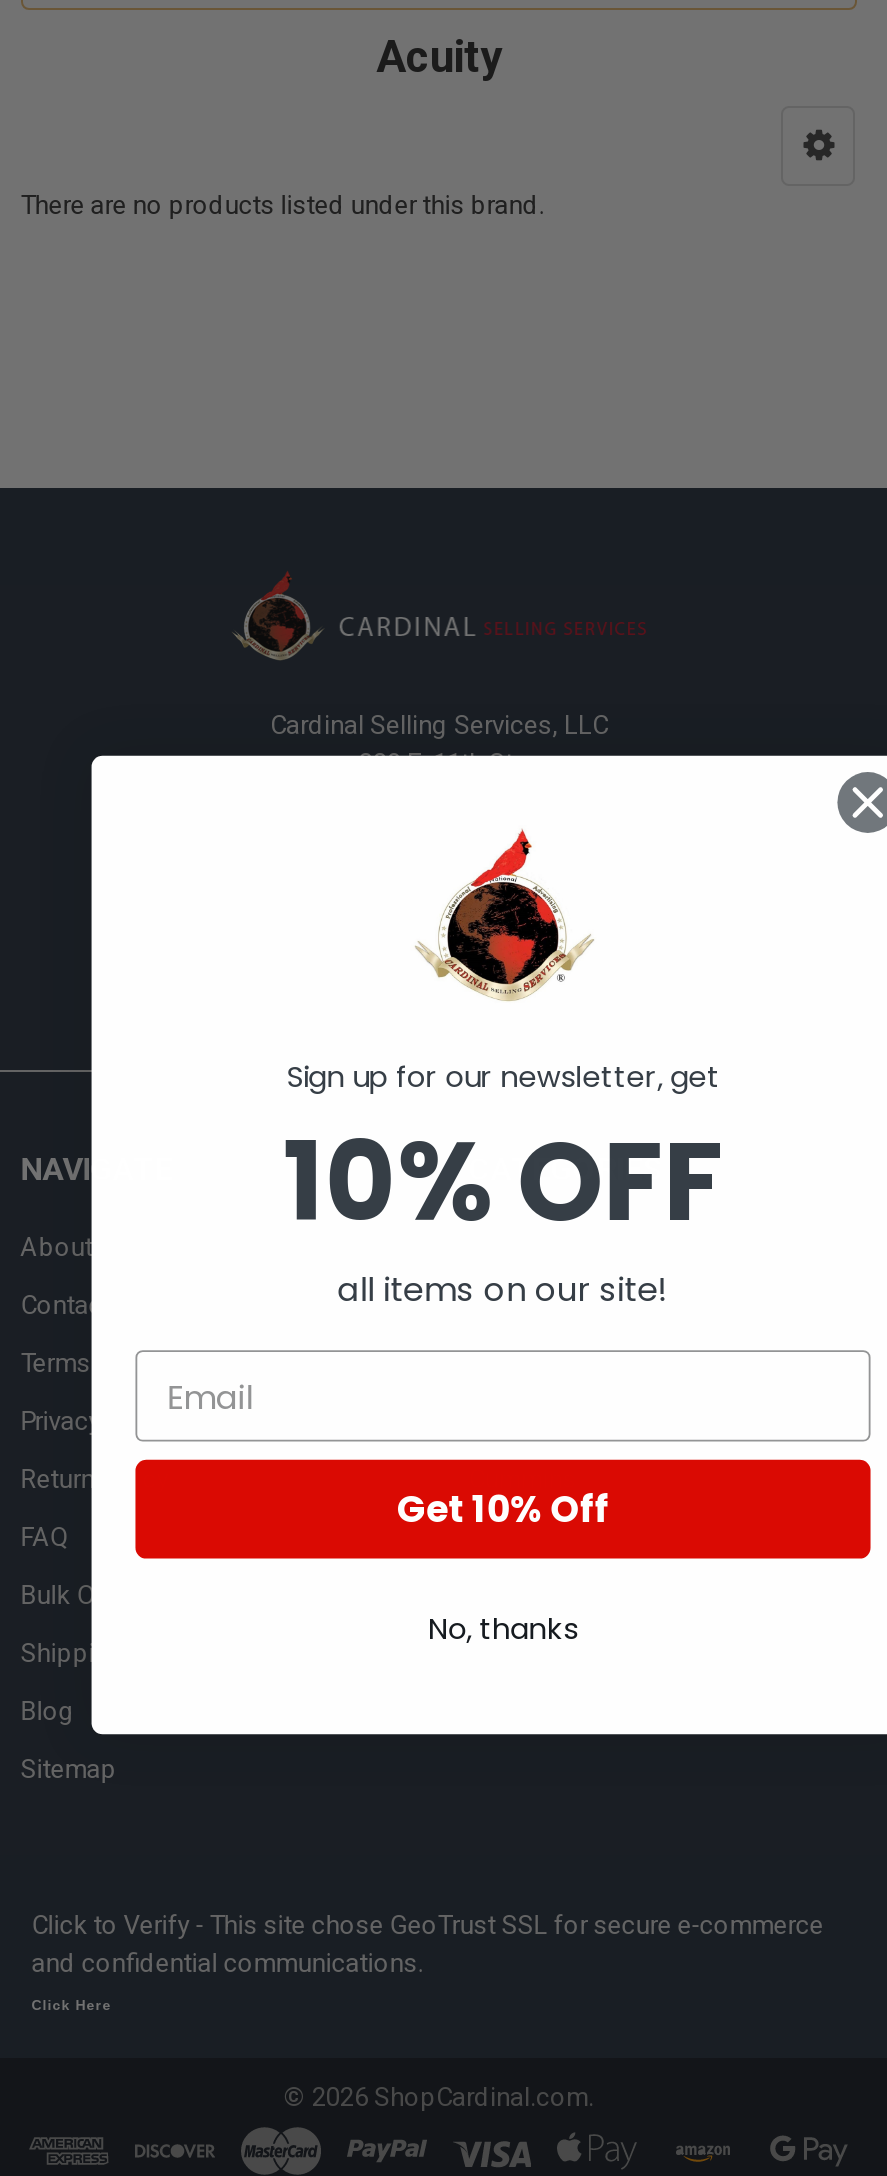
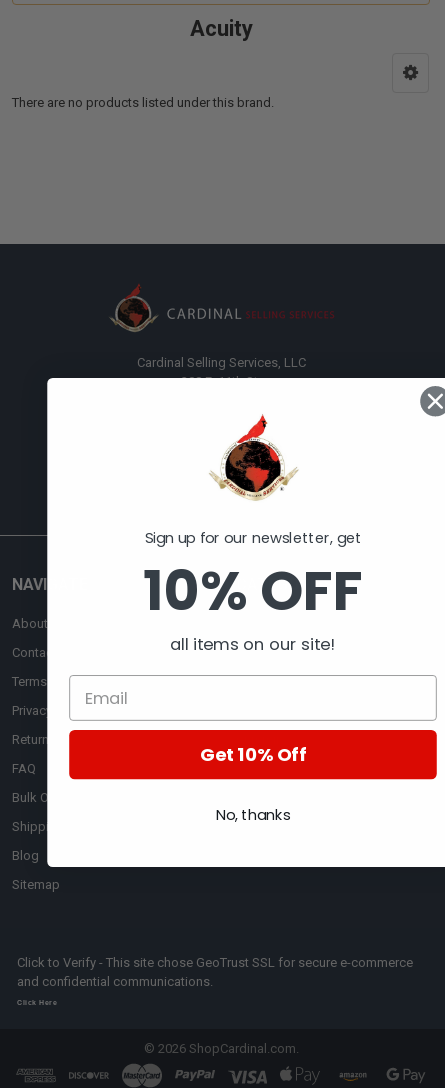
[225,574,319,662] [image] -> [111,284,158,332] [image]

